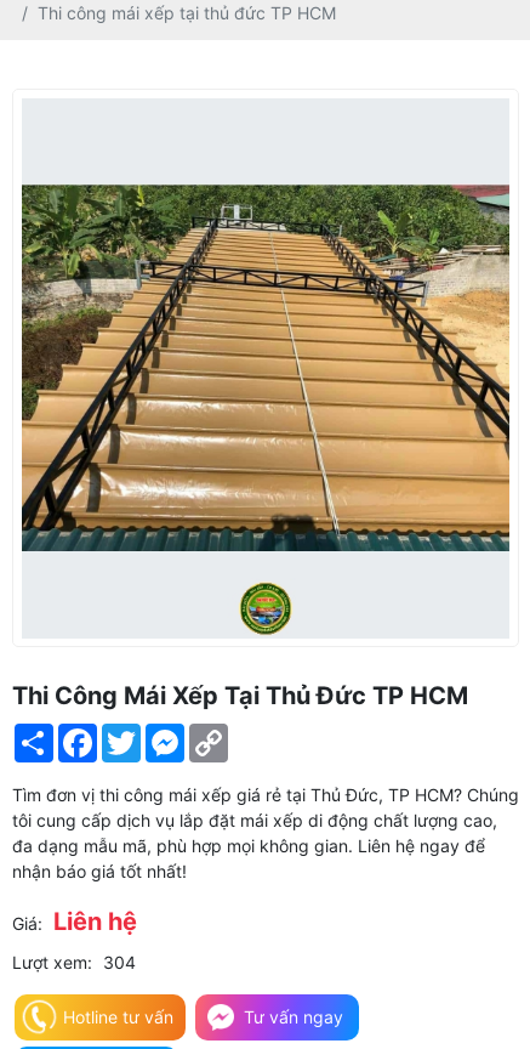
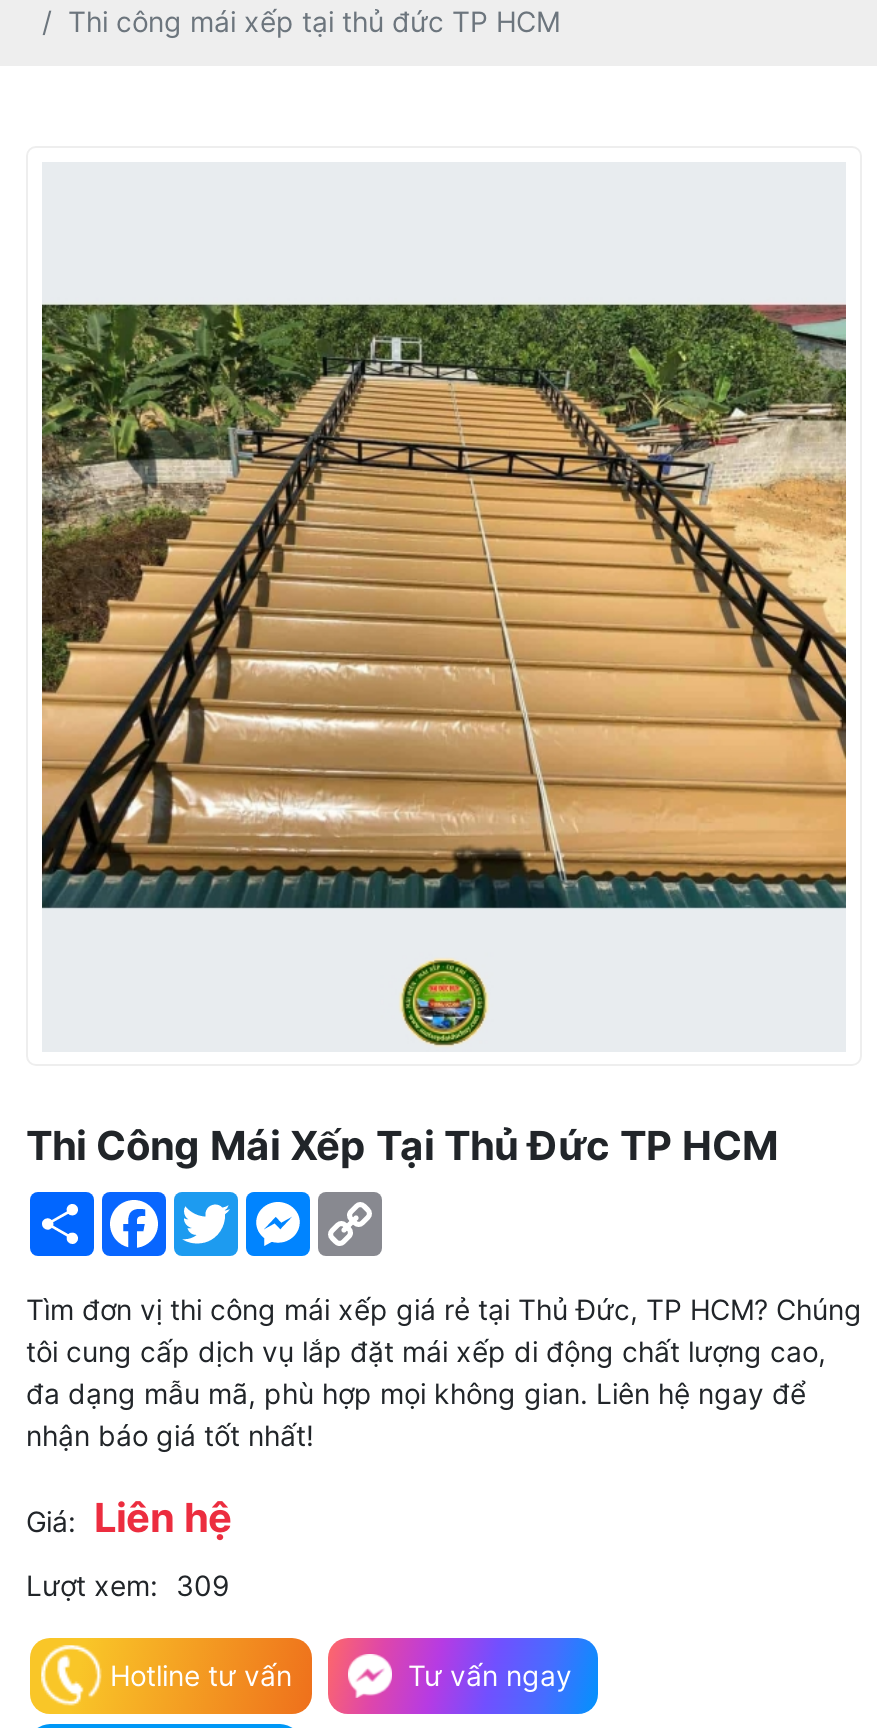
[12,951,136,972] Lượt xem: 304 -> [26,1567,230,1601] Lượt xem: 309

